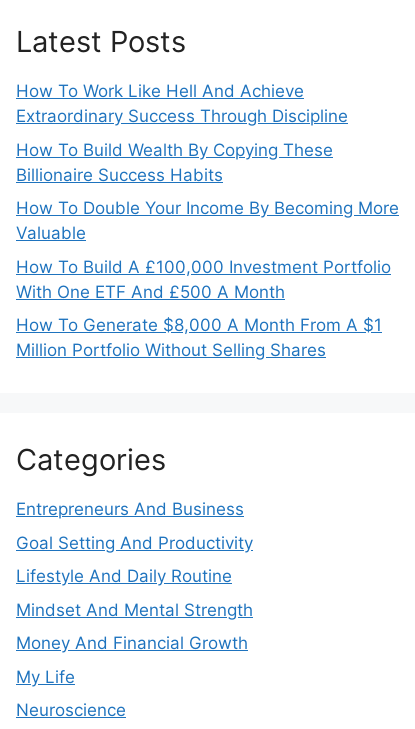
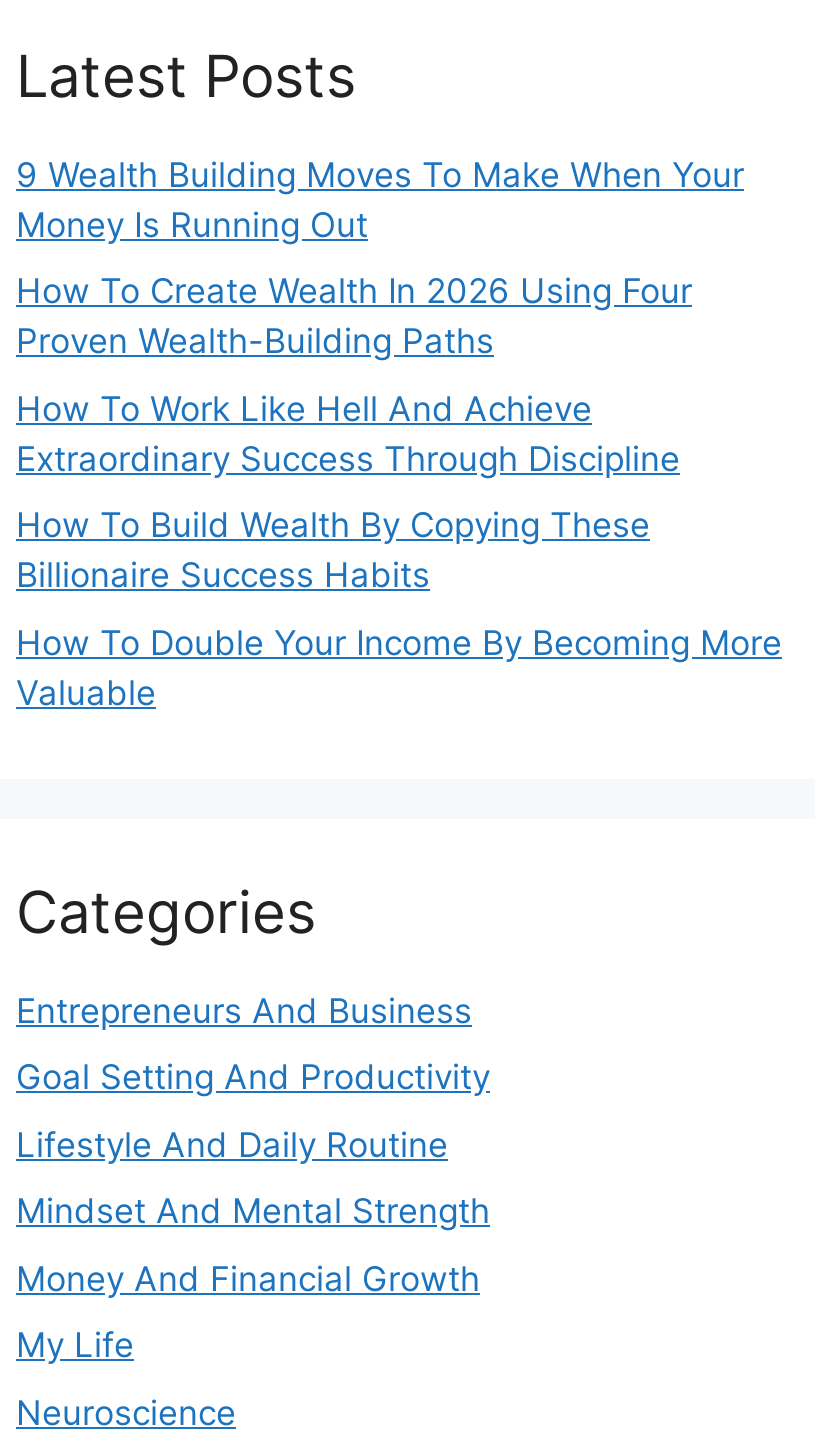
none -> [16,154,744,361] 9 Wealth Building Moves To Make When Your | Money Is Running Out | How To Create Wealth In 2026 Using Four | Proven Wealth-Building Paths
moved [16,81,399,243] -> [16,388,782,712]: How To Work Like Hell And Achieve | Extraordinary Success Through Discipline | How To Build Wealth By Copying These | Billionaire Success Habits | How To Double Your Income By Becoming More | Valuable
[16,257,391,360] How To Build A £100,000 Investment Portfolio | With One ETF And £500 A Month | How To Generate $8,000 A Month From A $1 | Million Portfolio Without Selling Shares -> none

